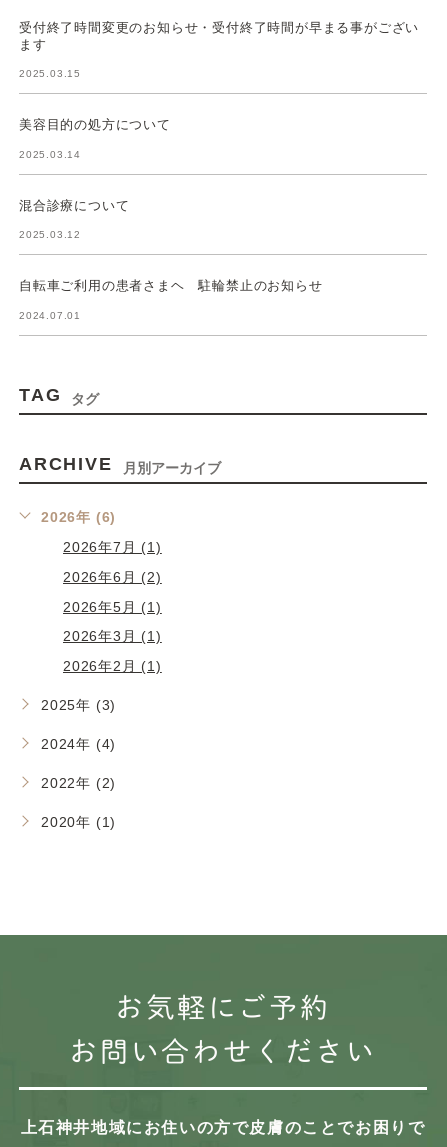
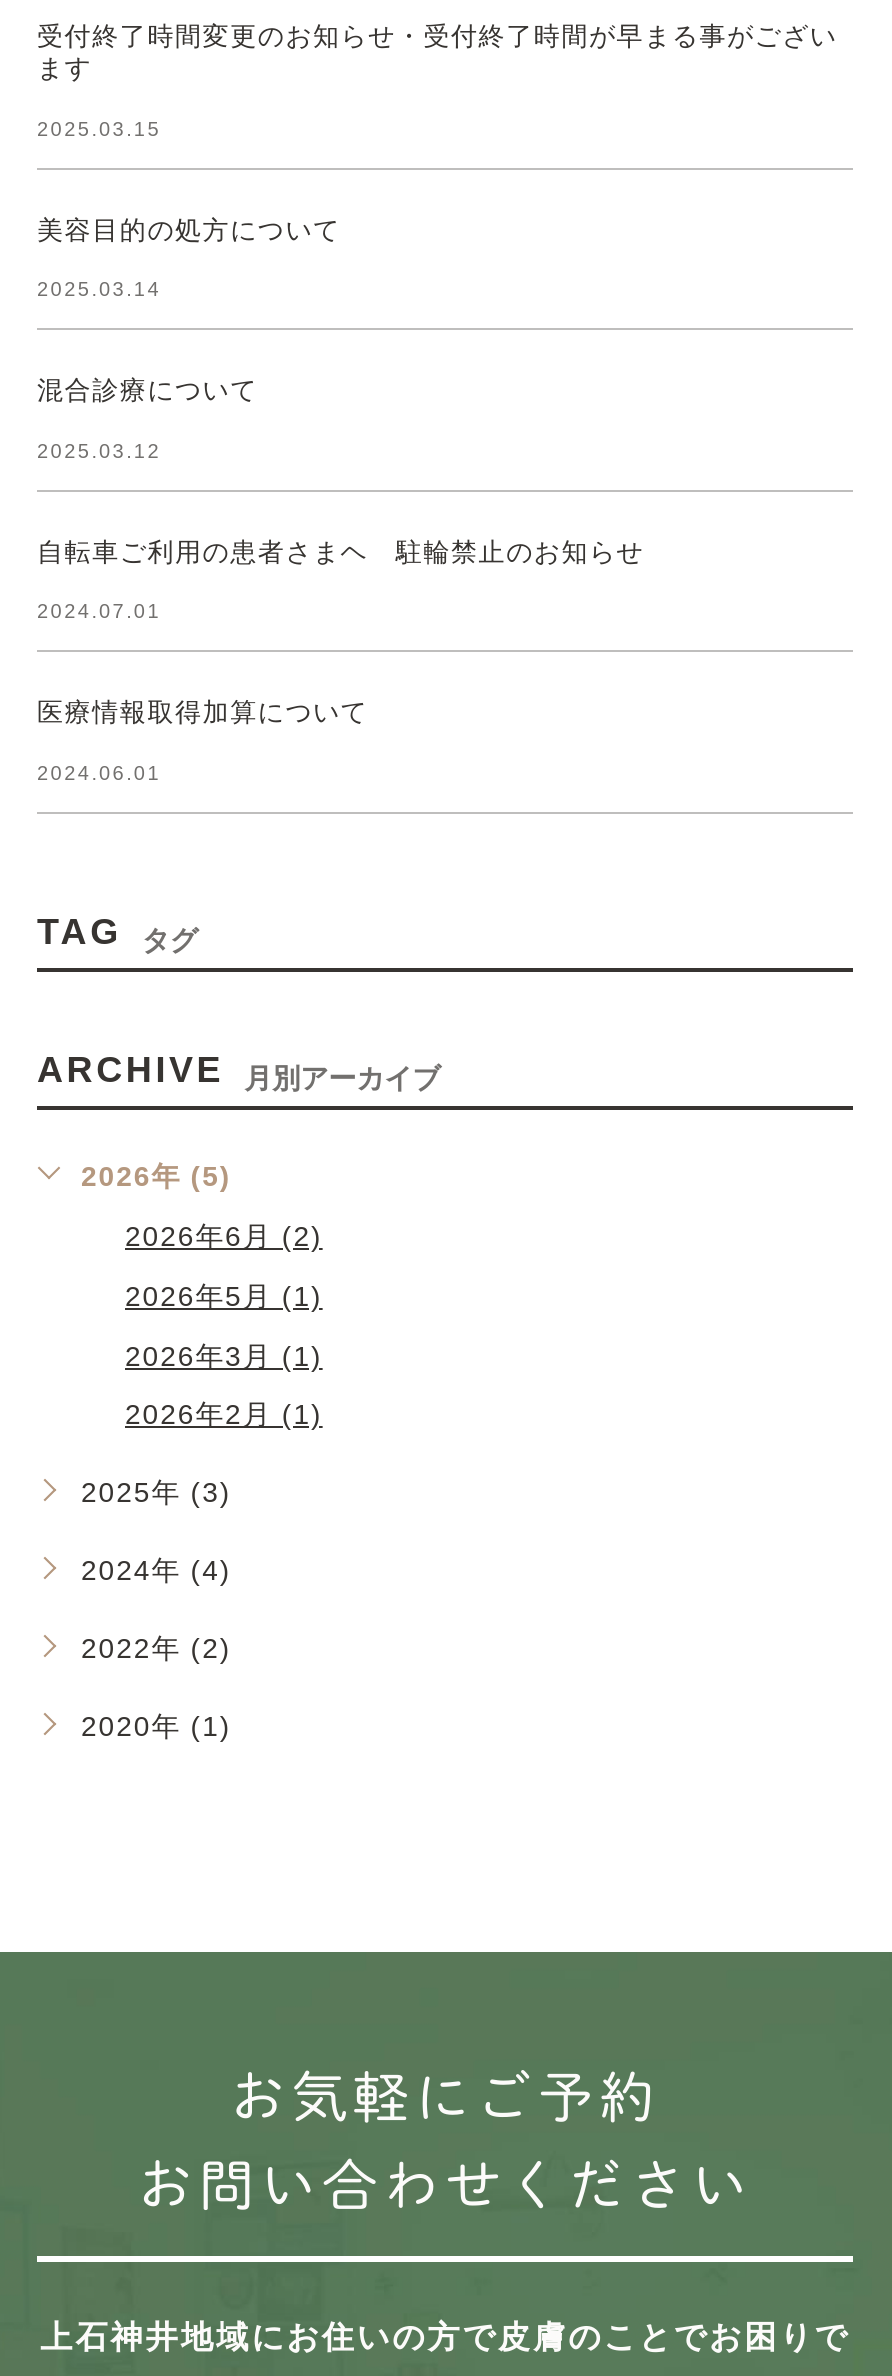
none -> [37,698,368,784] 医療情報取得加算について | 2024.06.01
moved [19,385,221,476] -> [37,912,440,1095]: TAG | タグ | ARCHIVE | 月別アーカイブ
[41,509,162,555] 2026年 (6) | 2026年7月 (1) -> [81,1160,231,1192] 2026年 (5)

